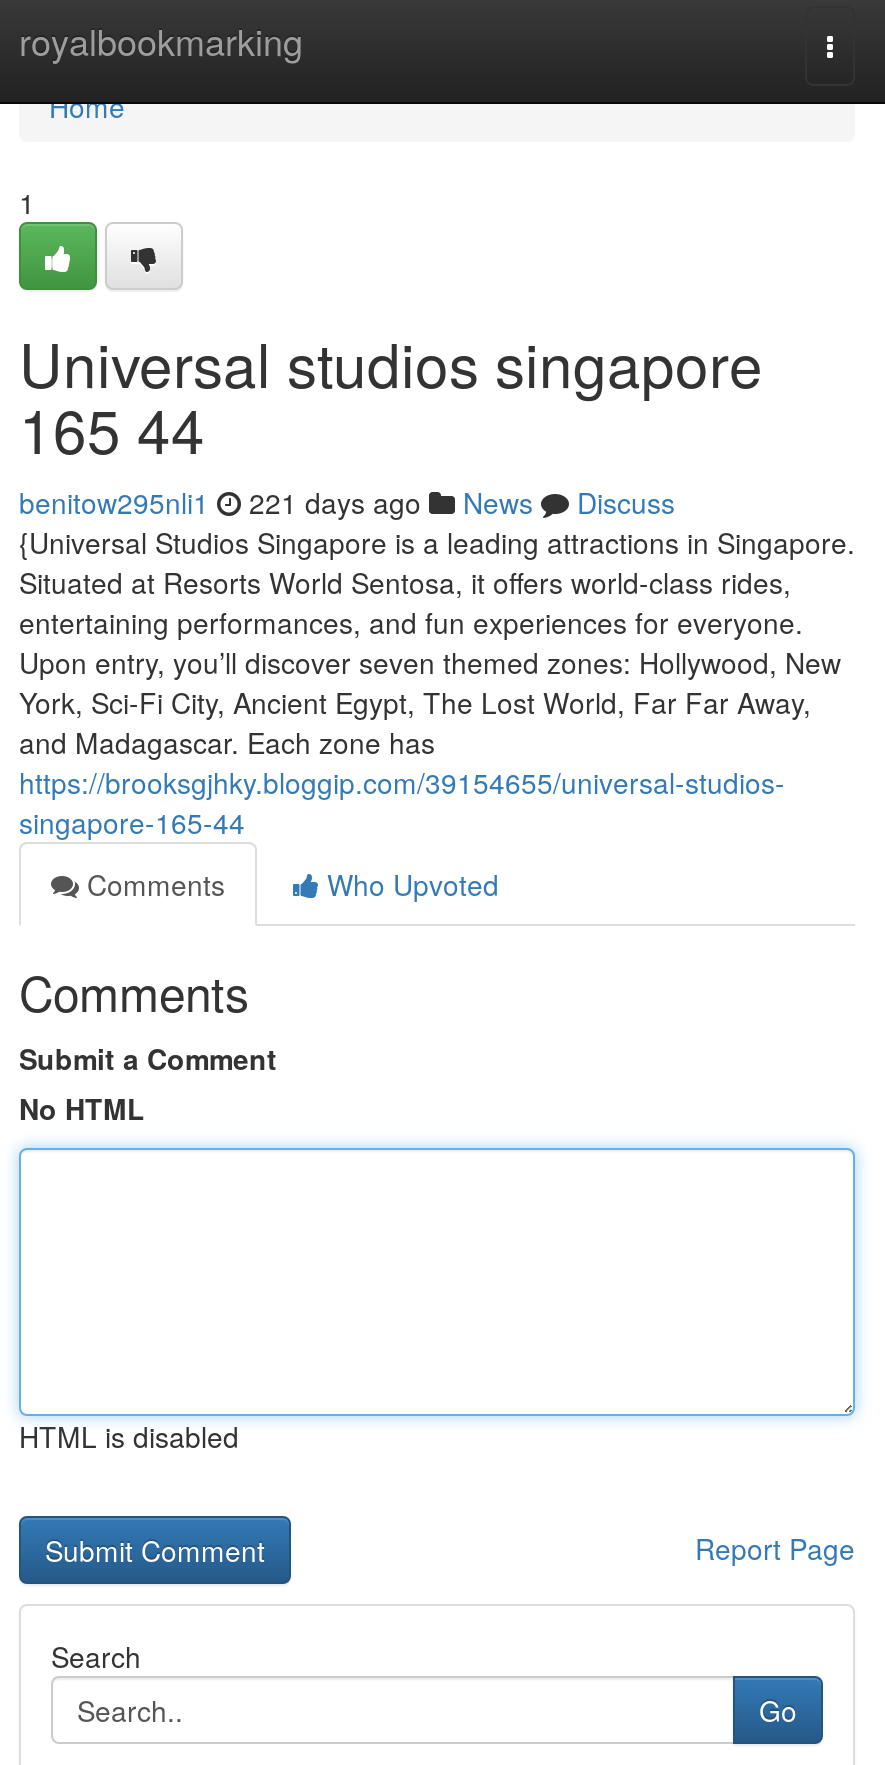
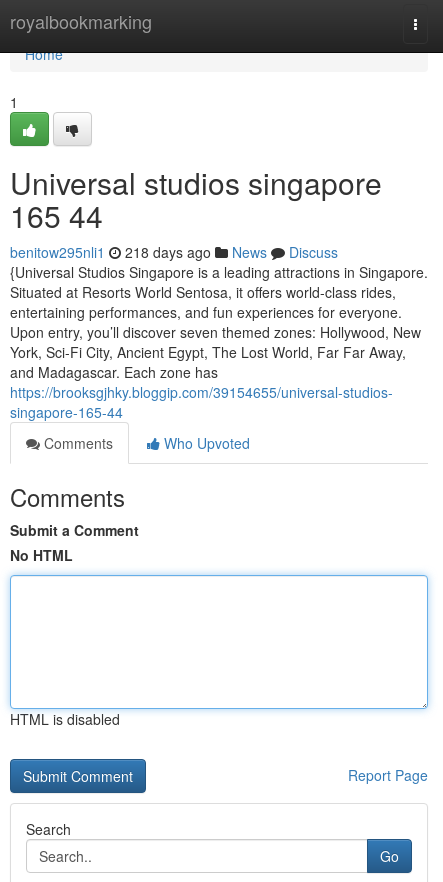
[19,482,675,522] benitow295nli1 221 days ago News Discuss -> [10,242,338,262] benitow295nli1 218 days ago News Discuss

